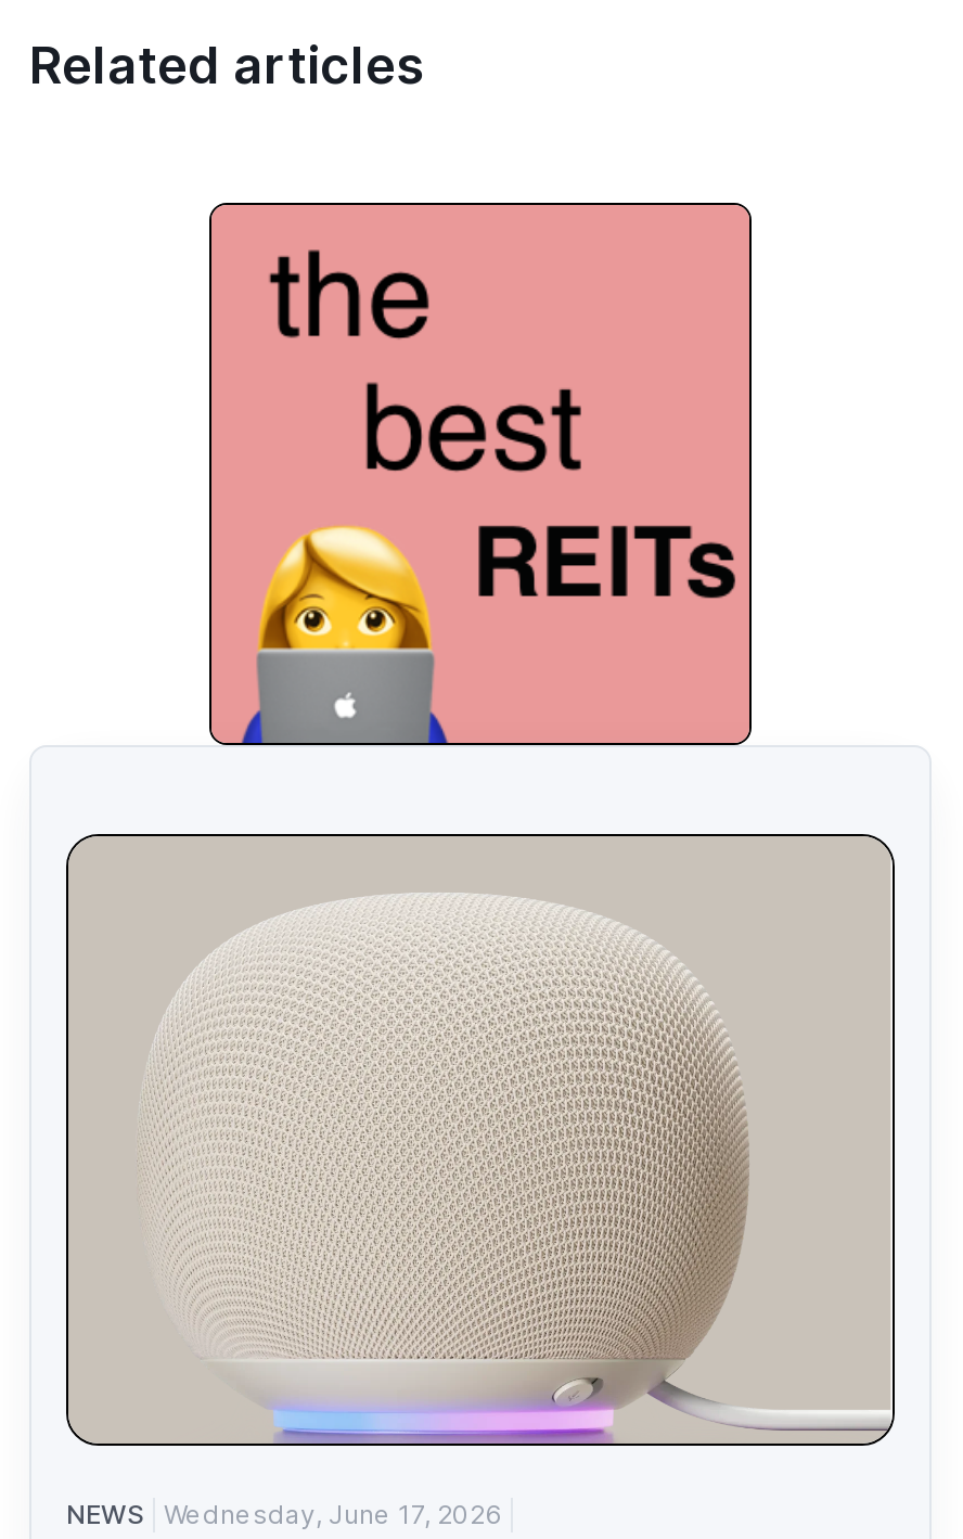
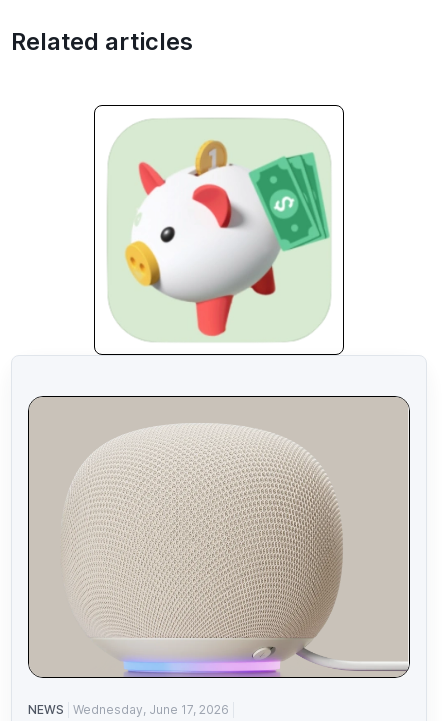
[209,203,752,745] [image] -> [94,105,344,355] [image]

